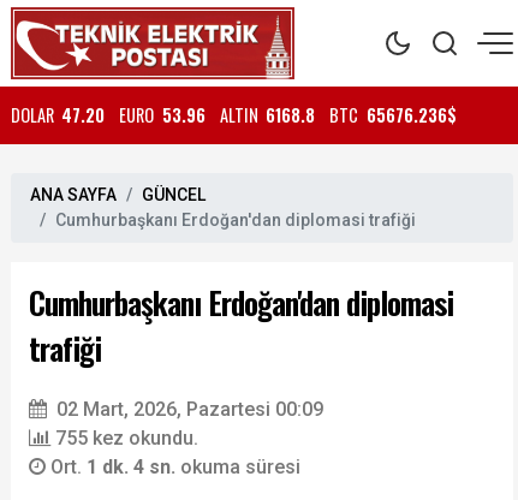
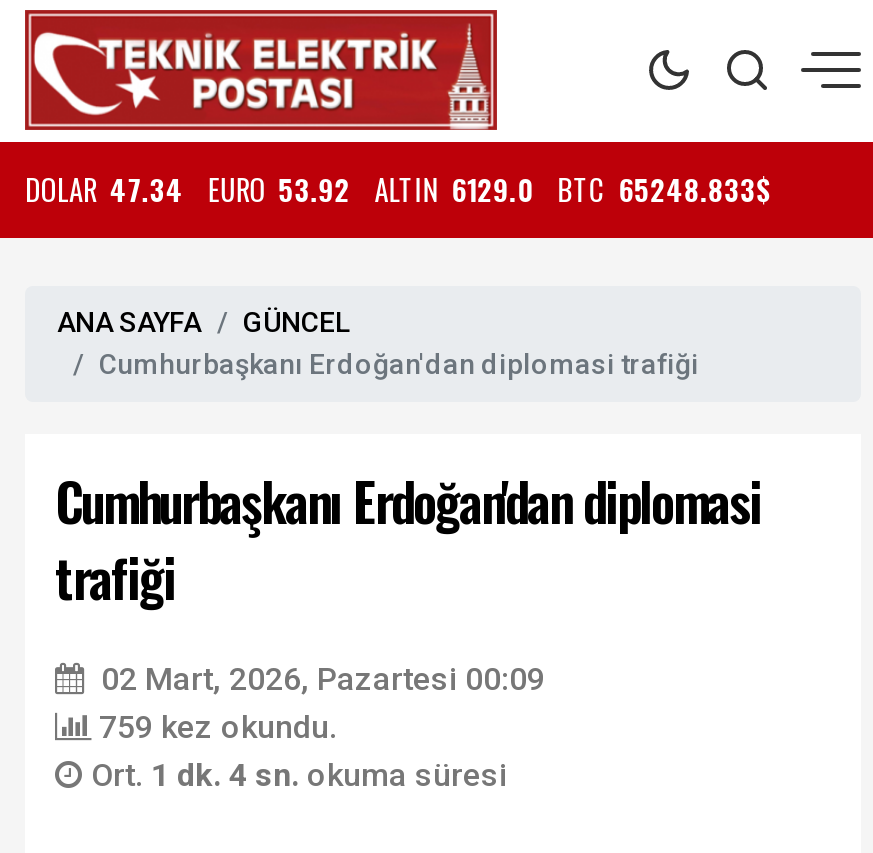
[11,102,456,127] DOLAR 47.20 EURO 53.96 ALTIN 6168.8 BTC 65676.236$ -> [25,168,772,210] DOLAR 47.34 EURO 53.92 ALTIN 6129.0 BTC 65248.833$
[55,427,198,450] 755 kez okundu. -> [99,708,337,746] 759 kez okundu.

